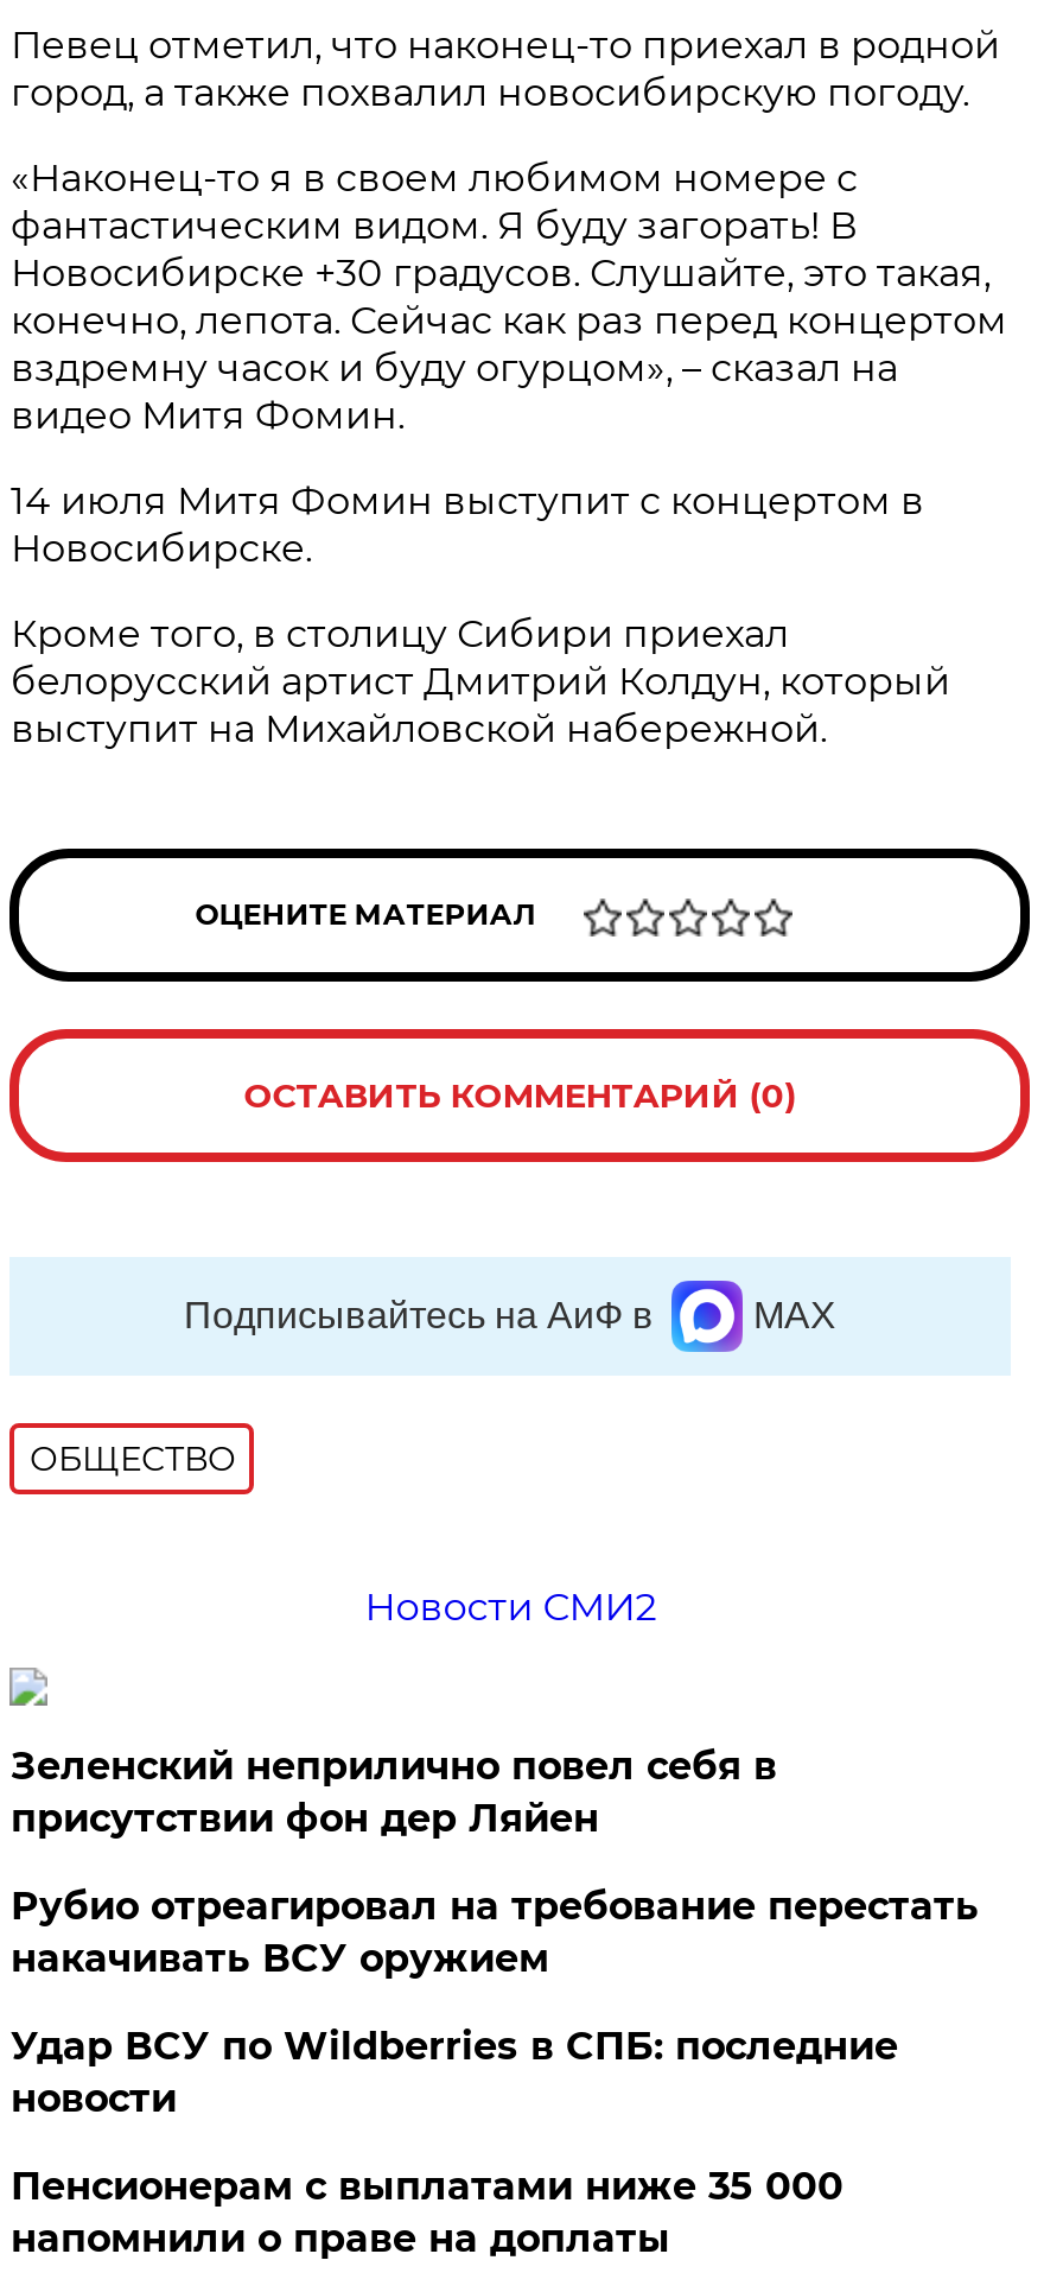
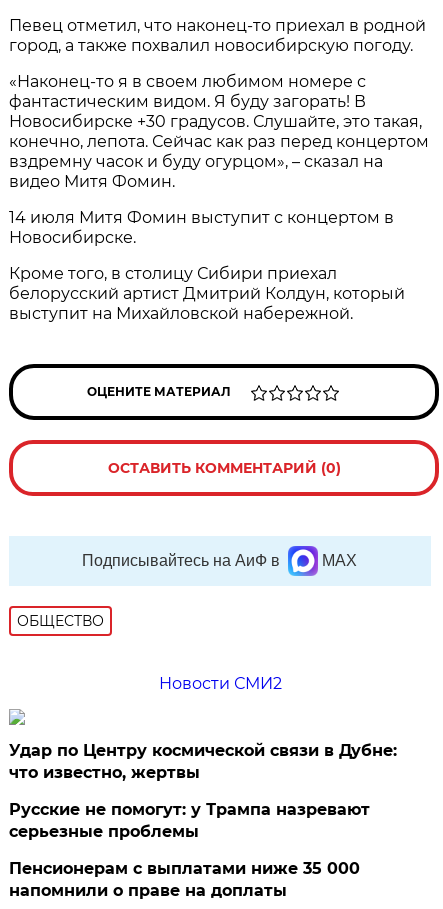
[10,1744,979,2121] Зеленский неприлично повел cебя в | присутствии фон дер Ляйен | Рубио отреагировал на требование перестать | накачивать ВСУ оружием | Удар ВСУ по Wildberries в СПБ: последние | новости -> [9,741,397,841] Удар по Центру космической связи в Дубне: | что известно, жертвы | Русские не помогут: у Трампа назревают | серьезные проблемы

